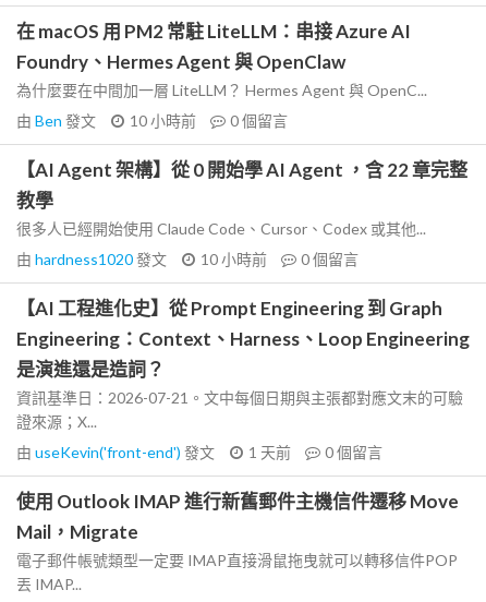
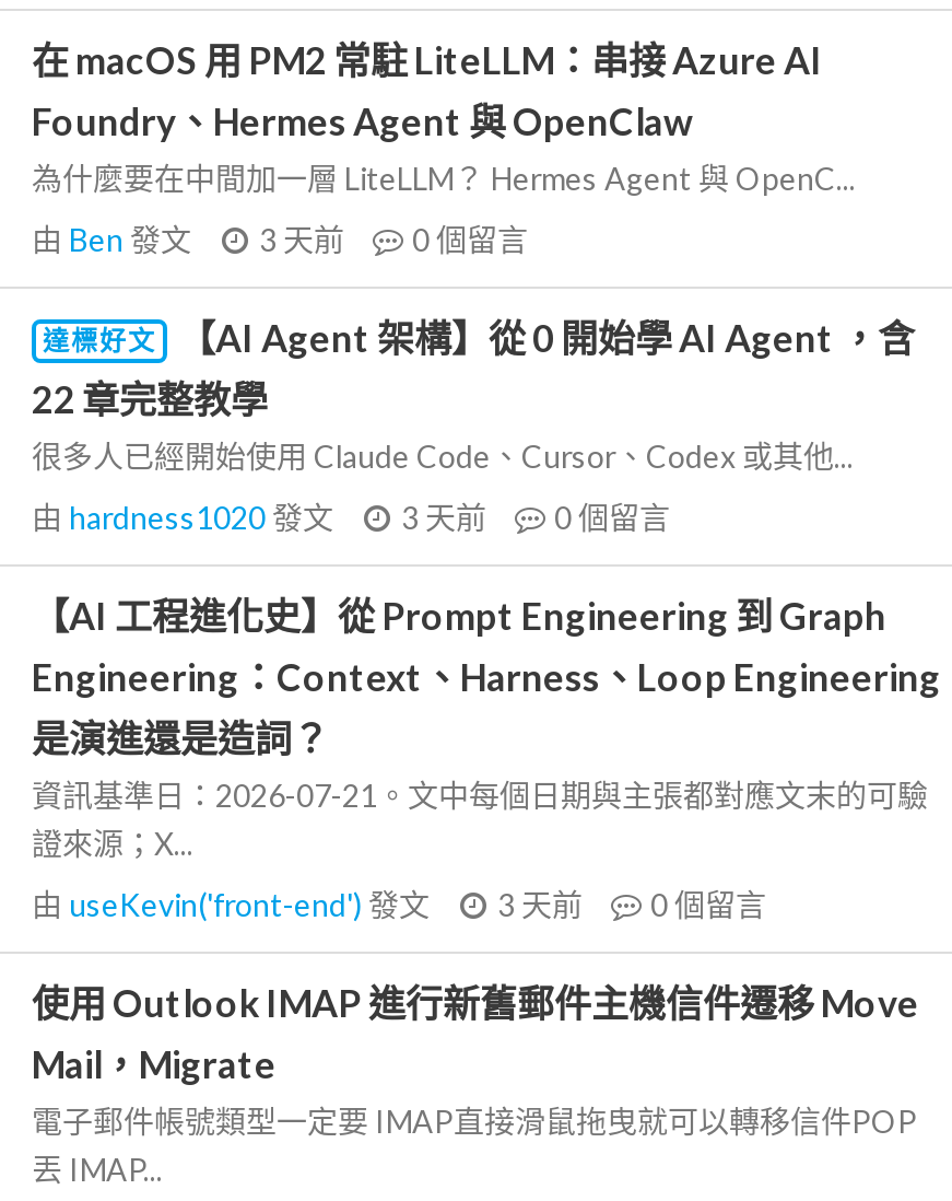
[16,111,288,130] 由Ben發文 10 小時前 0個留言 -> [32,221,528,258] 由Ben發文 3 天前 0個留言
[16,158,467,212] 【AI Agent 架構】從 0 開始學 AI Agent ，含 22 章完整 | 教學 -> [32,315,915,422] 達標好文 | 【AI Agent 架構】從 0 開始學 AI Agent ，含 | 22 章完整教學
[16,250,359,268] 由hardness1020發文 10 小時前 0個留言 -> [32,499,670,536] 由hardness1020發文 3 天前 0個留言
[16,443,382,461] 由useKevin('front-end')發文 1 天前 0個留言 -> [32,886,766,923] 由useKevin('front-end')發文 3 天前 0個留言

